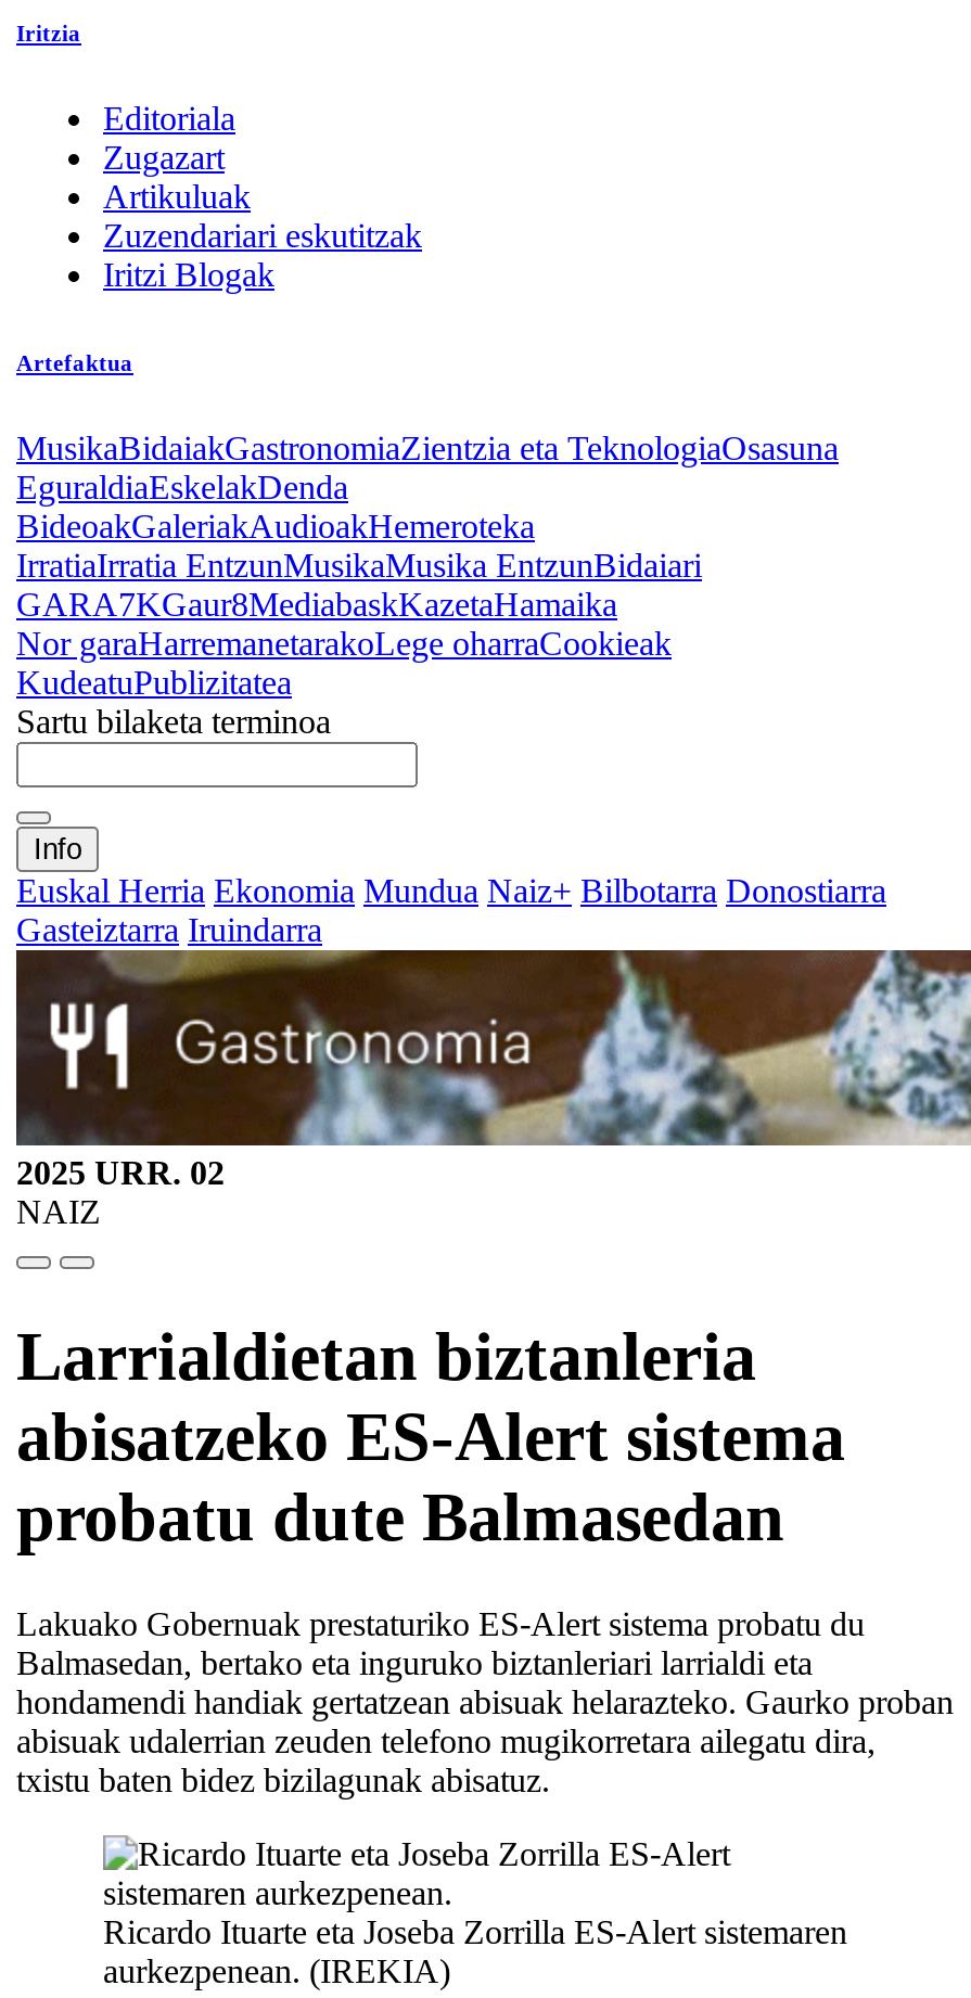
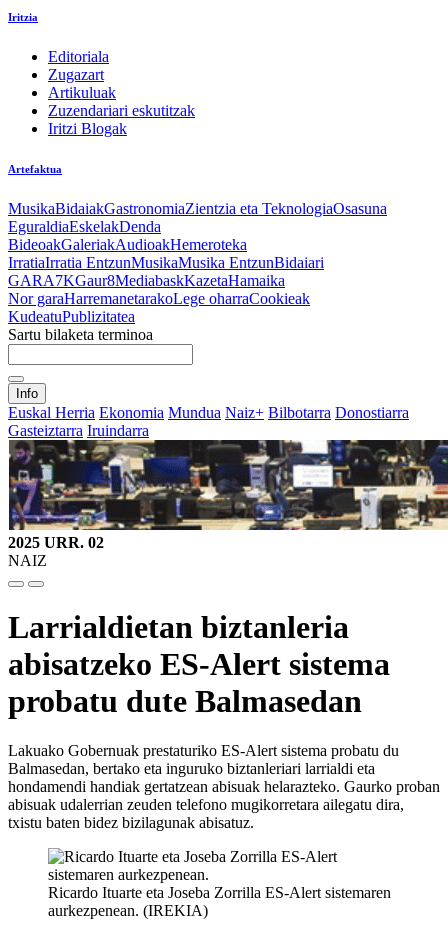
[14,948,964,1148] [image] -> [8,439,445,531] [image]

